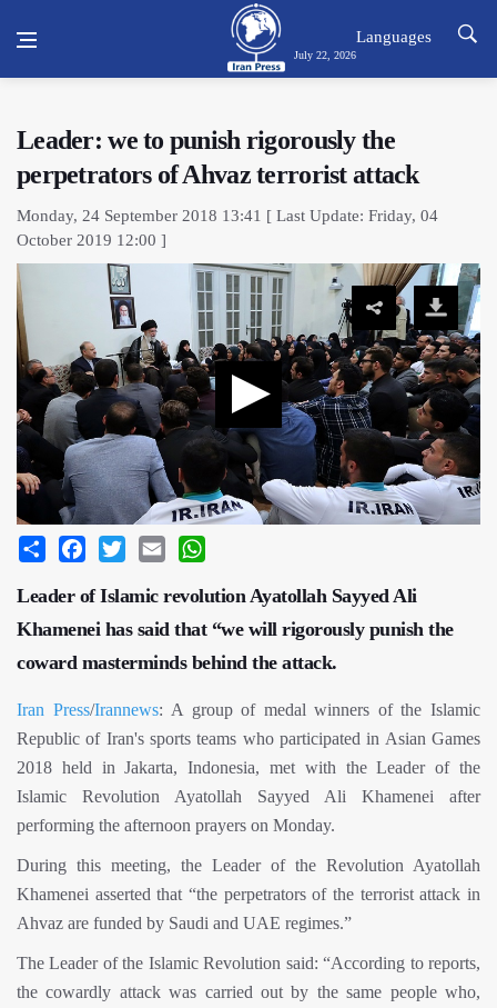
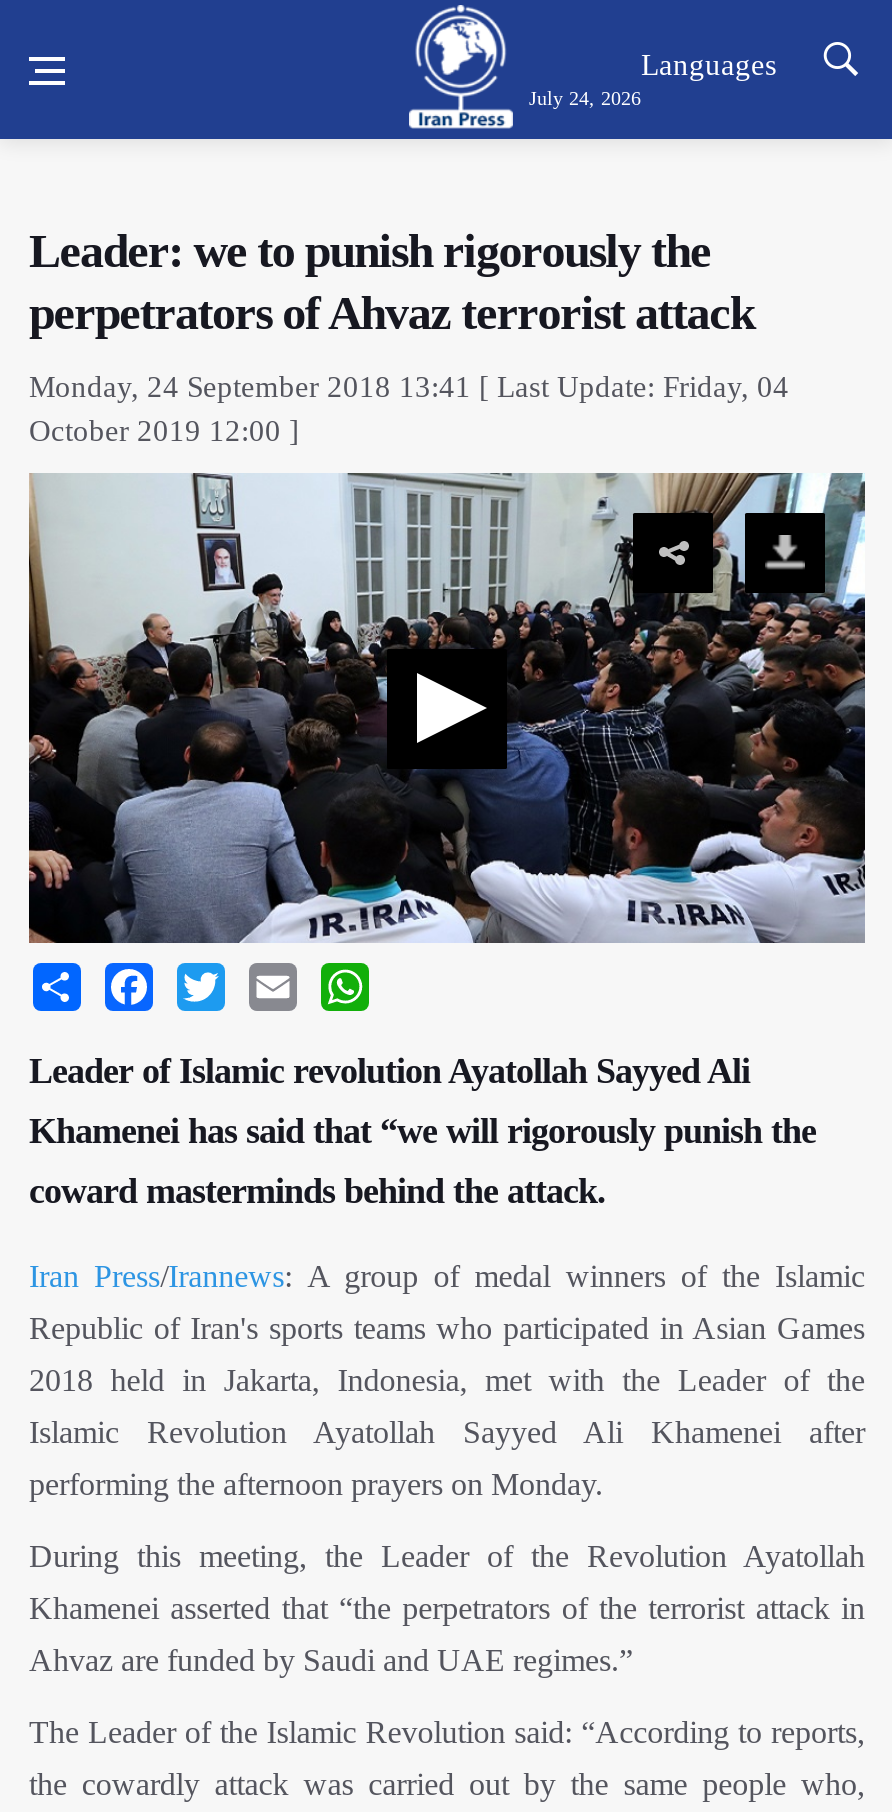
[294,49,356,61] July 22, 2026 -> [529,87,641,109] July 24, 2026

